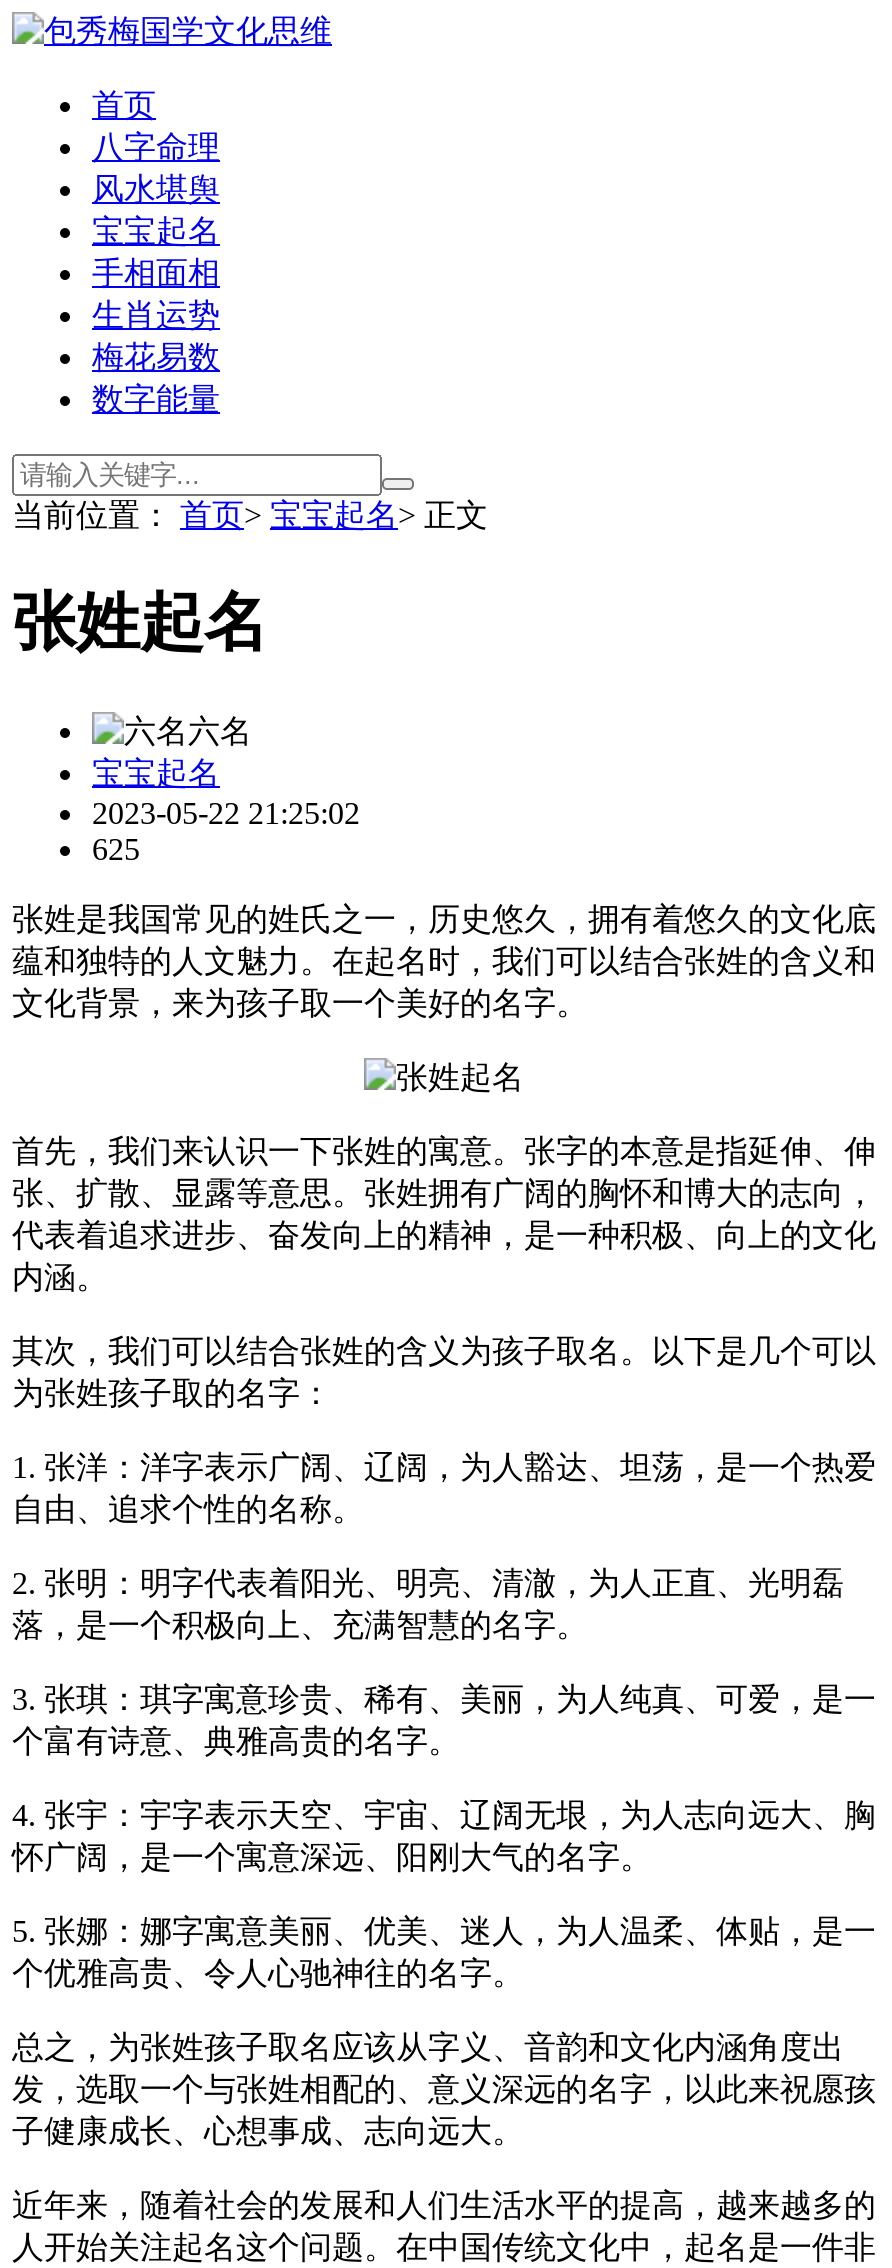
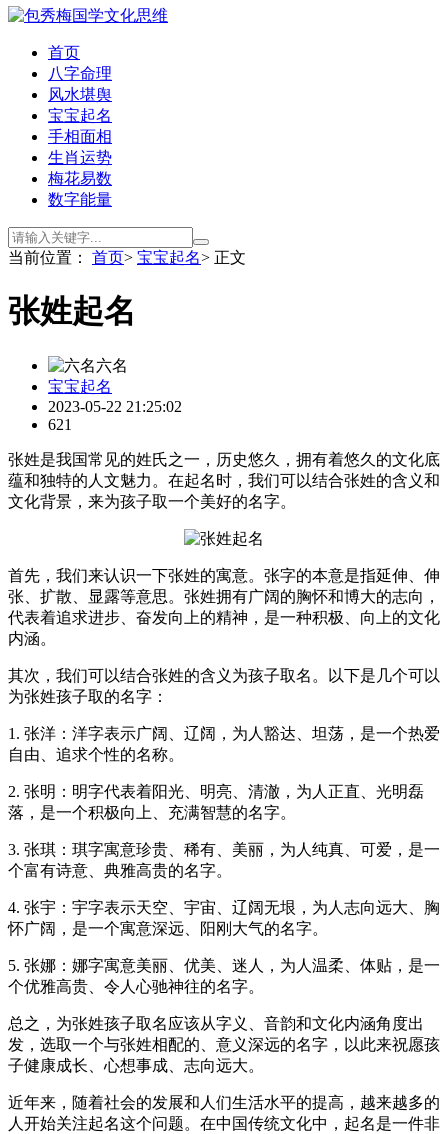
[92,832,140,866] 625 -> [48,416,72,433] 621

